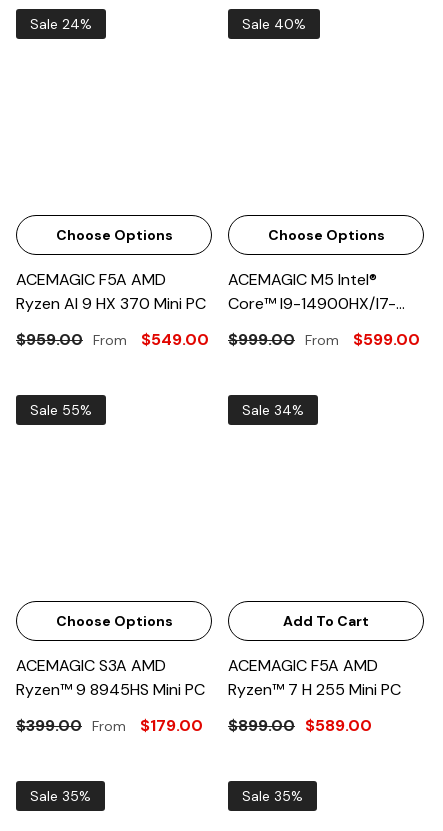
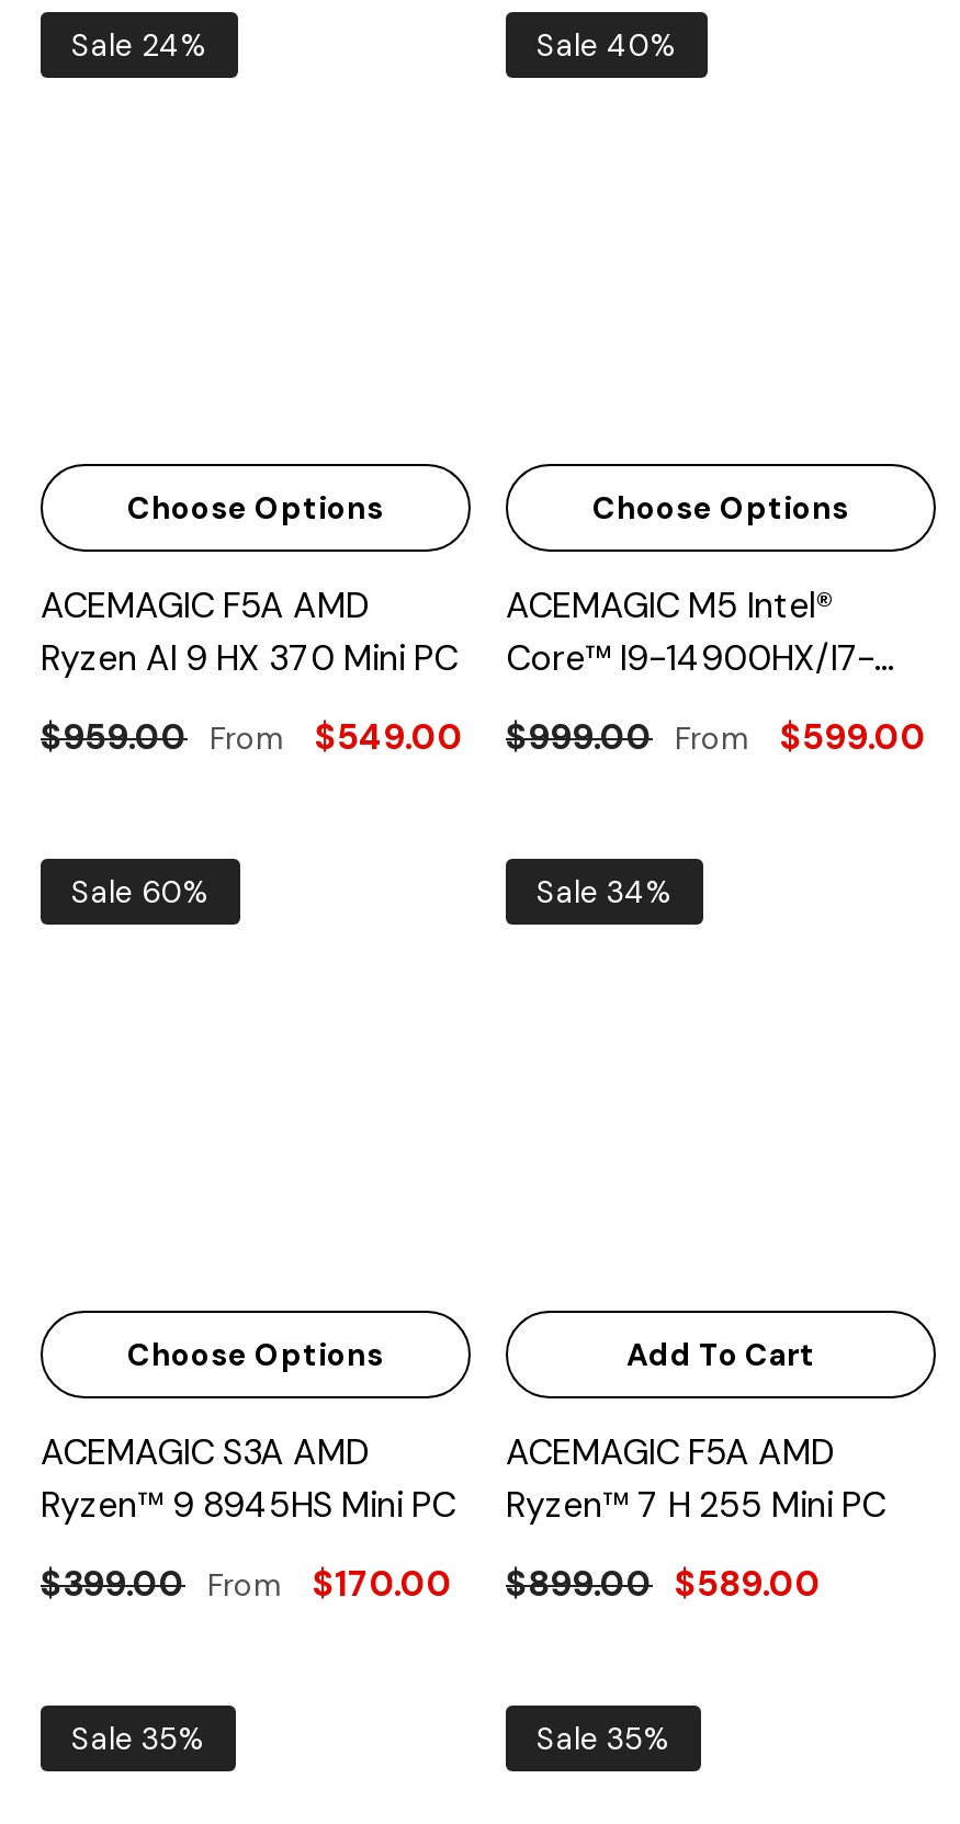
[30,401,92,419] Sale 55% -> [71,872,210,911] Sale 60%
[16,715,372,736] $399.00 From $179.00 $899.00 $589.00 -> [41,1561,822,1607] $399.00 From $170.00 $899.00 $589.00

